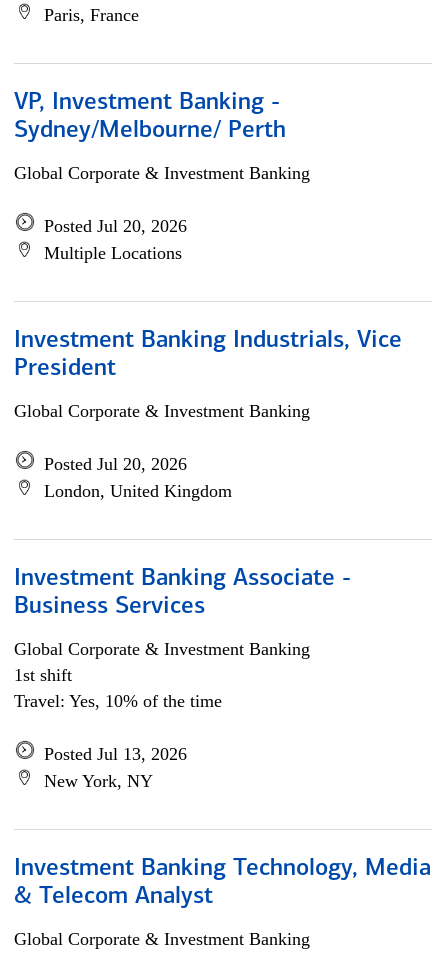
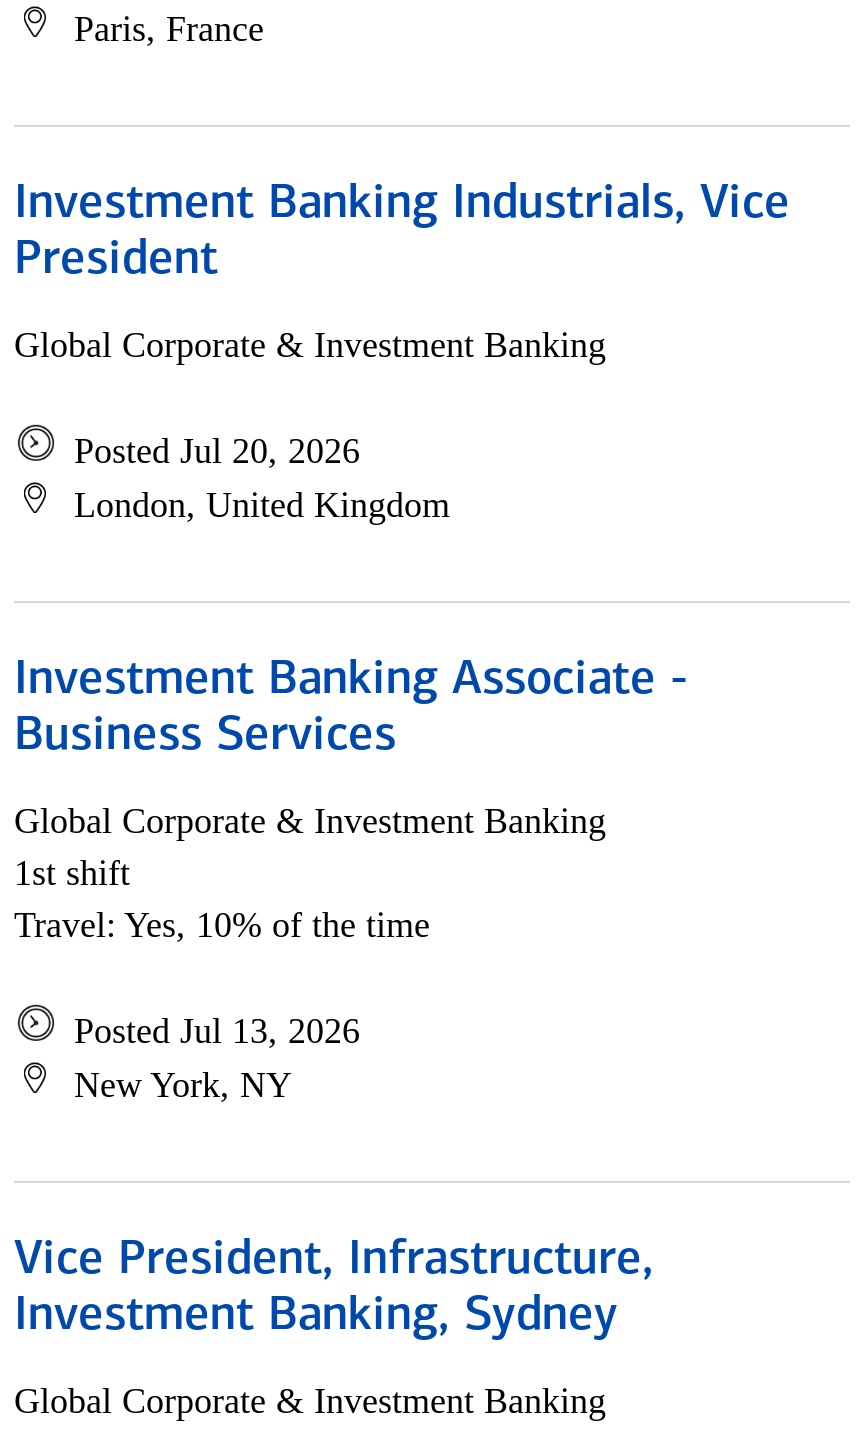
[14,91,310,263] VP, Investment Banking - | Sydney/Melbourne/ Perth | Global Corporate & Investment Banking | Posted Jul 20, 2026 | Multiple Locations -> none
[14,857,431,909] Investment Banking Technology, Media | & Telecom Analyst -> [14,1237,654,1341] Vice President, Infrastructure, | Investment Banking, Sydney

